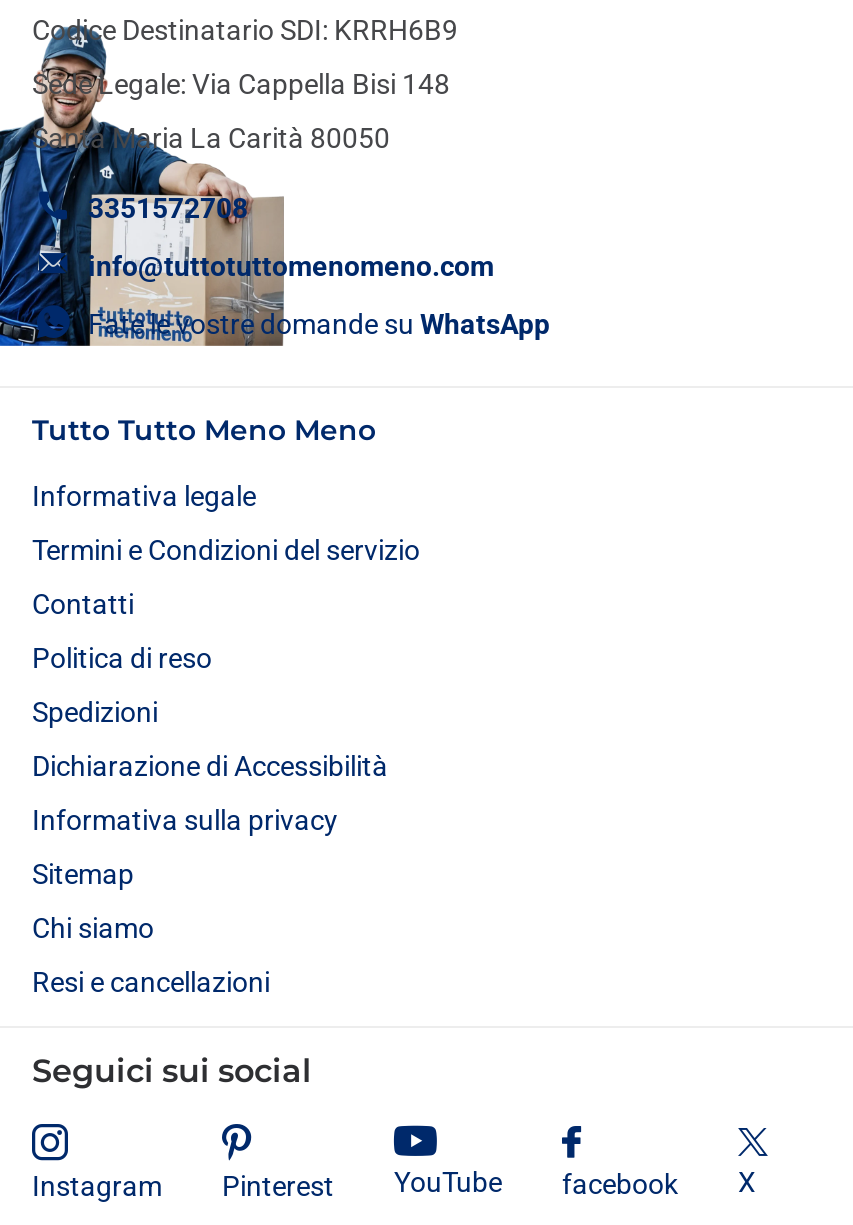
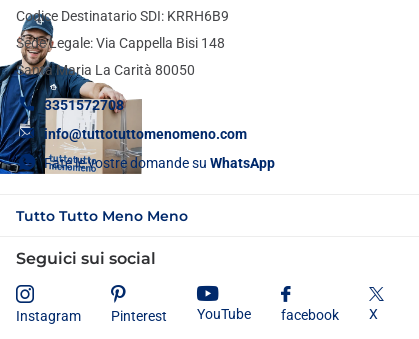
[32,480,420,998] Informativa legale | Termini e Condizioni del servizio | Contatti | Politica di reso | Spedizioni | Dichiarazione di Accessibilità | Informativa sulla privacy | Sitemap | Chi siamo | Resi e cancellazioni -> none

